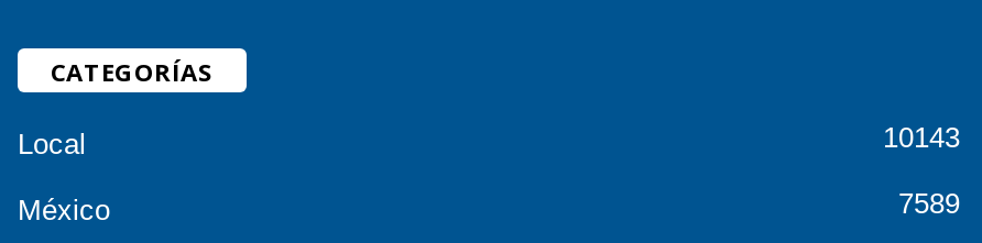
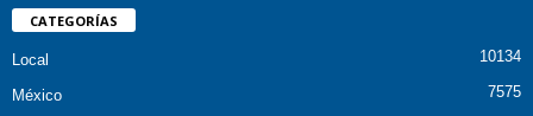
[883,121,960,154] 10143 -> [479,48,521,65] 10134
[898,187,960,220] 7589 -> [488,83,521,101] 7575

